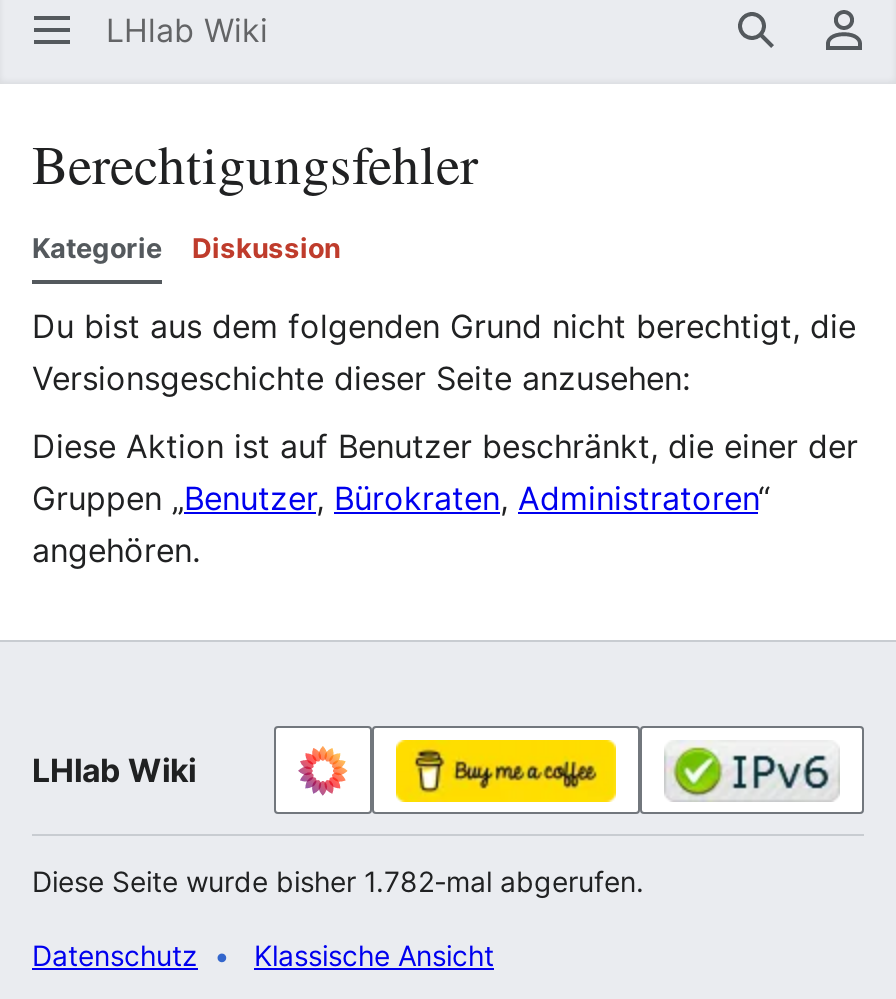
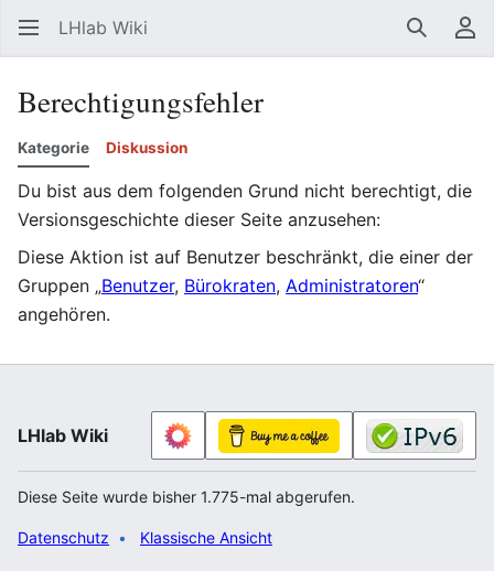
[32,864,644,898] Diese Seite wurde bisher 1.782-mal abgerufen. -> [18,487,355,506] Diese Seite wurde bisher 1.775-mal abgerufen.

